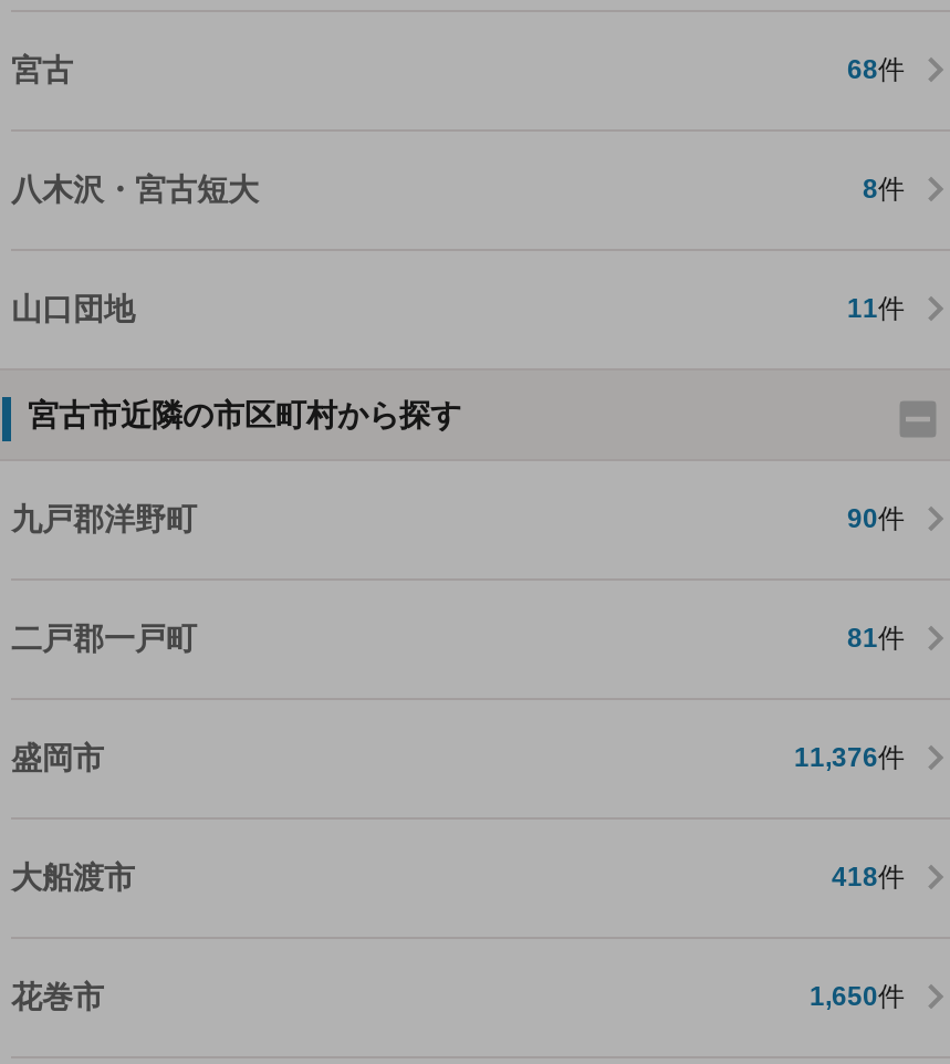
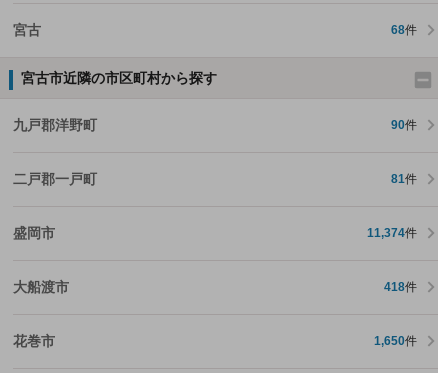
[11,171,905,326] 八木沢・宮古短大 | 8件 | 山口団地 | 11件 -> none
[794,743,905,774] 11,376件 -> [367,226,417,240] 11,374件

